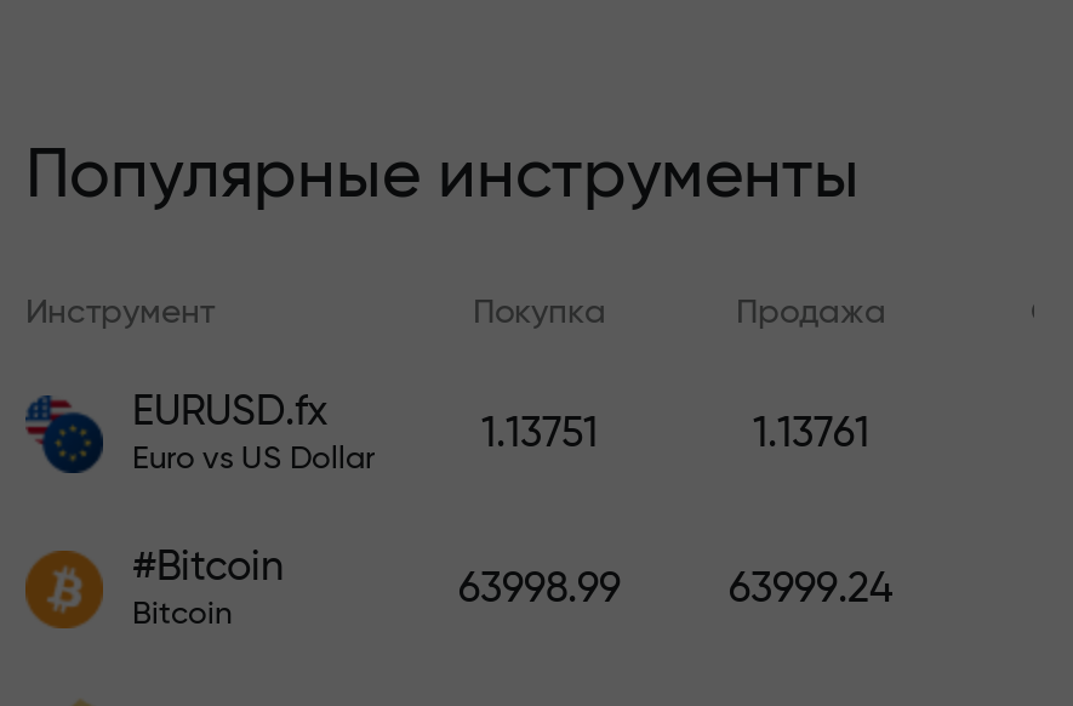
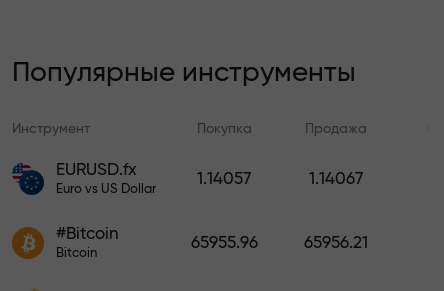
[481,412,598,454] 1.13751 -> [197,170,251,187] 1.14057
[753,412,869,454] 1.13761 -> [309,170,363,187] 1.14067
[458,568,621,609] 63998.99 -> [190,234,257,251] 65955.96
[729,568,894,609] 63999.24 -> [304,234,368,251] 65956.21

